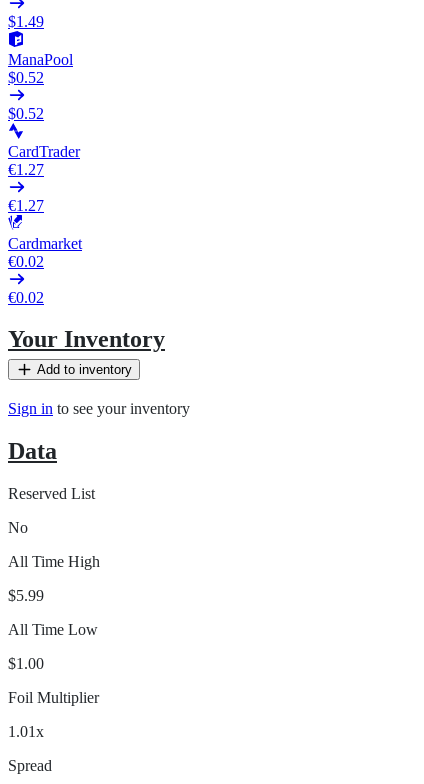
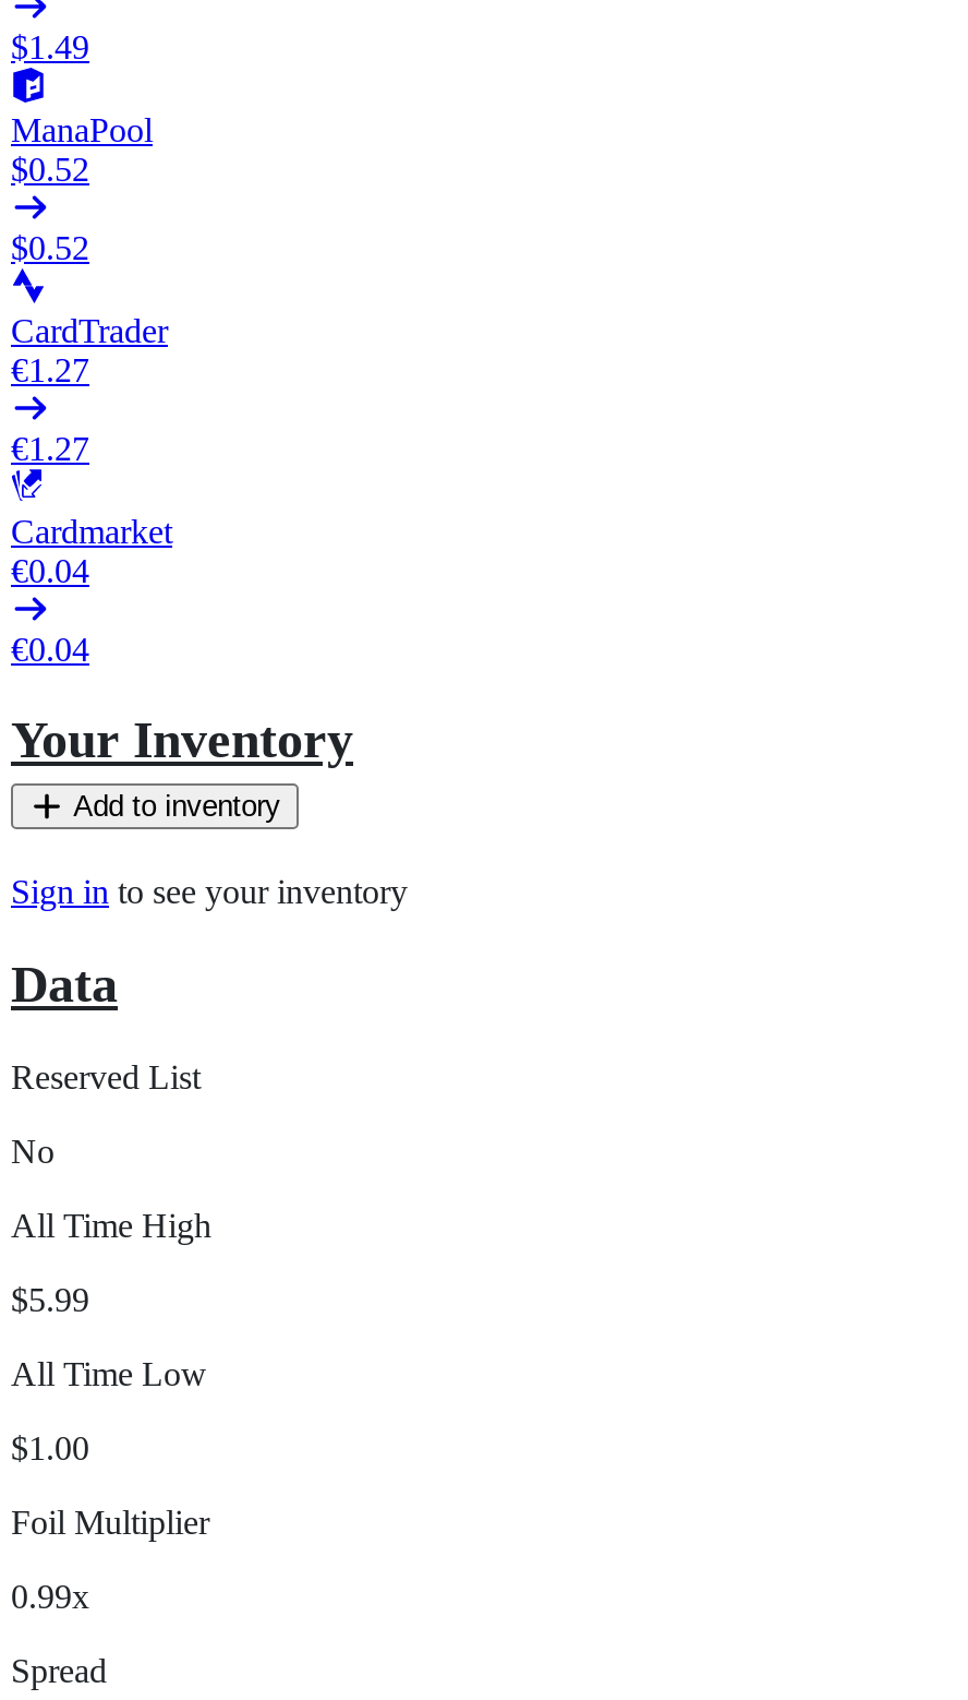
[8,252,44,269] €0.02 -> [11,551,89,588] €0.04
[8,288,44,305] €0.02 -> [11,630,89,667] €0.04
[8,723,44,740] 1.01x -> [11,1578,89,1615] 0.99x

